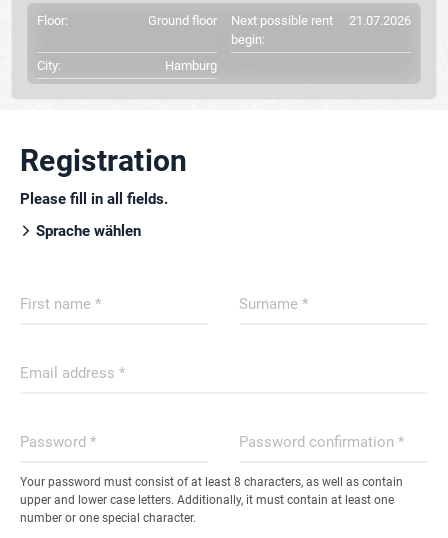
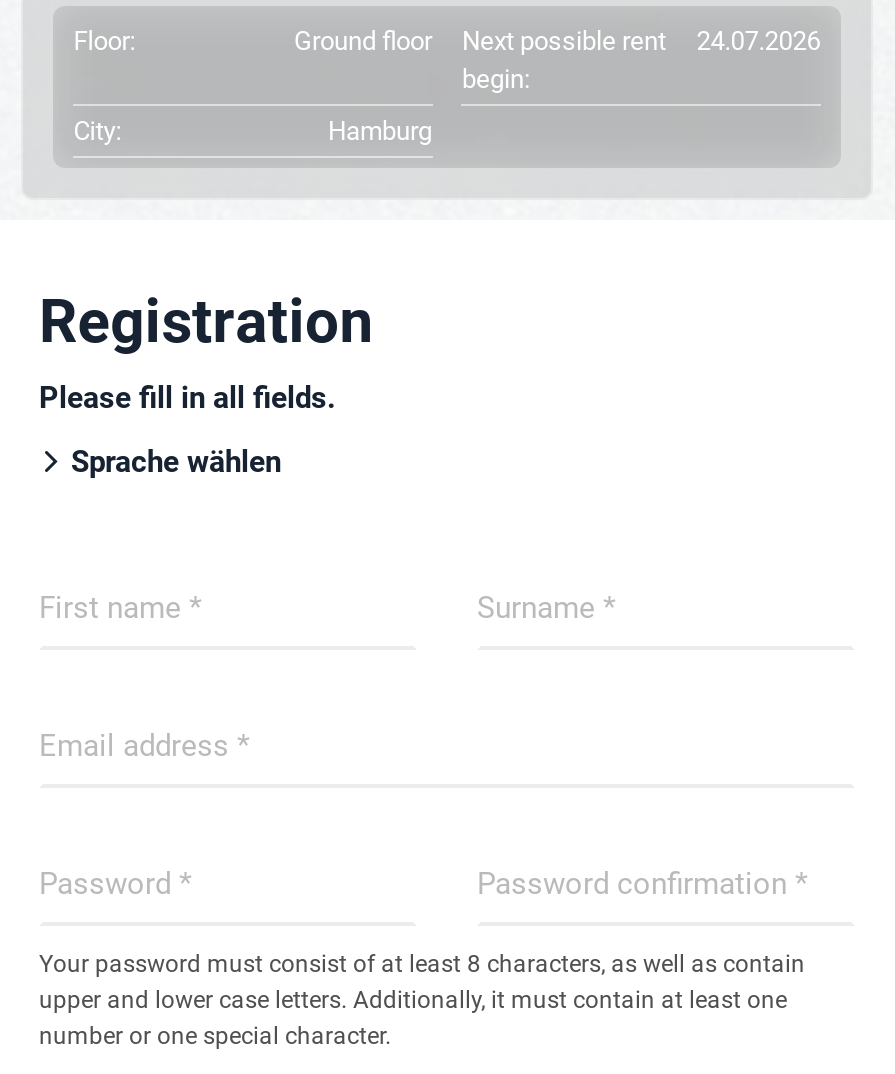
[147,13,411,28] Ground floor Next possible rent 21.07.2026 -> [294,26,821,56] Ground floor Next possible rent 24.07.2026

